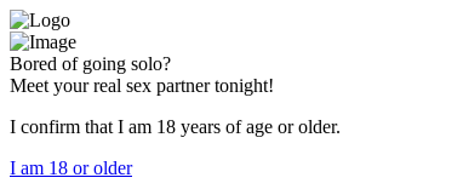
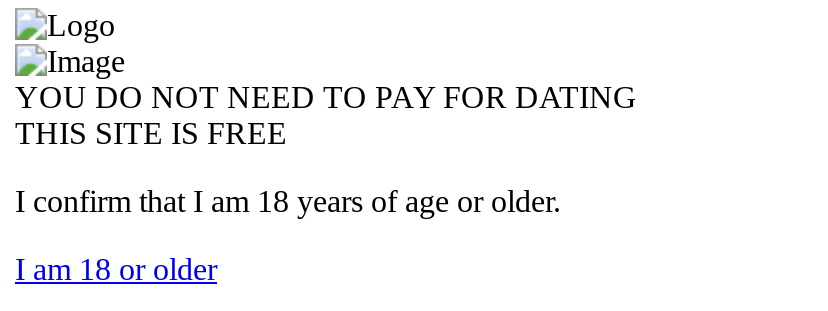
[10,53,274,96] Bored of going solo? | Meet your real sex partner tonight! -> [15,80,637,150] YOU DO NOT NEED TO PAY FOR DATING | THIS SITE IS FREE

